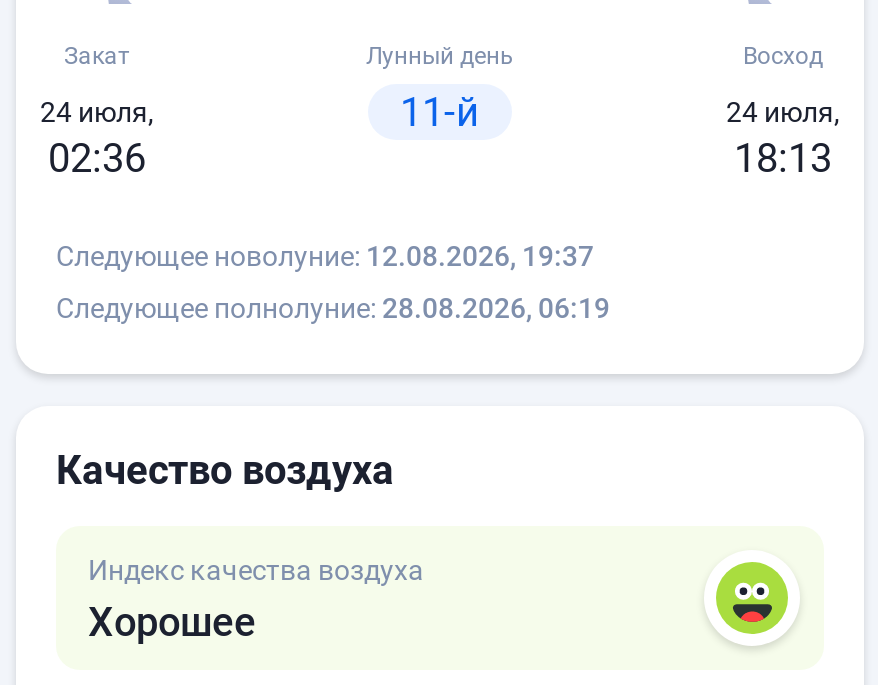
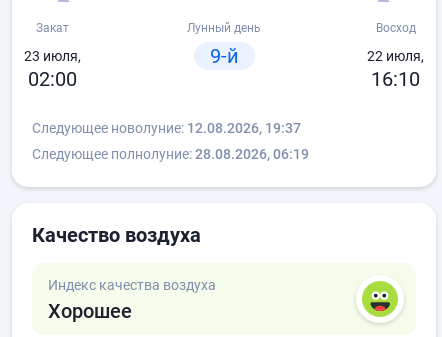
[40,96,154,128] 24 июля, -> [24,48,81,64] 23 июля,
[400,88,480,136] 11-й -> [209,44,238,68] 9-й
[726,96,840,128] 24 июля, -> [367,48,424,64] 22 июля,
[48,134,146,182] 02:36 -> [28,67,77,91] 02:00
[734,134,832,182] 18:13 -> [371,67,420,91] 16:10

